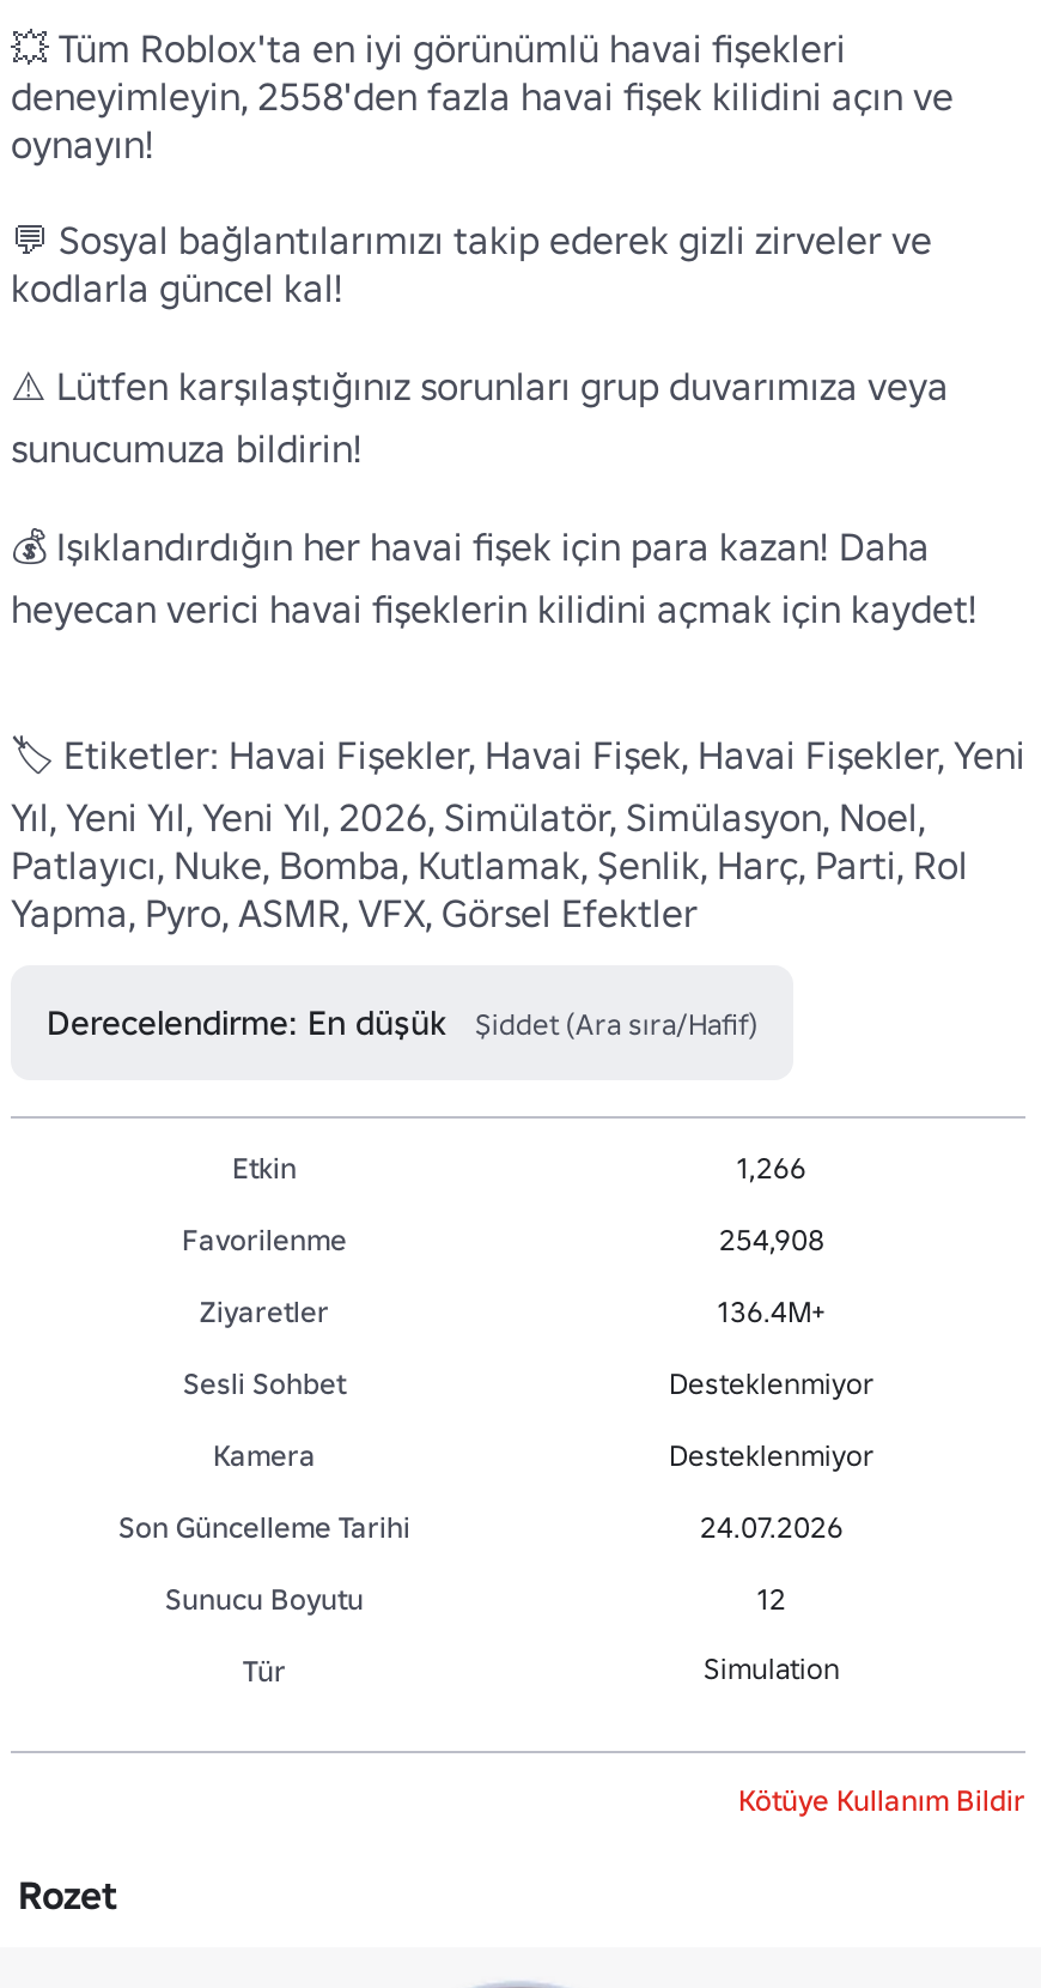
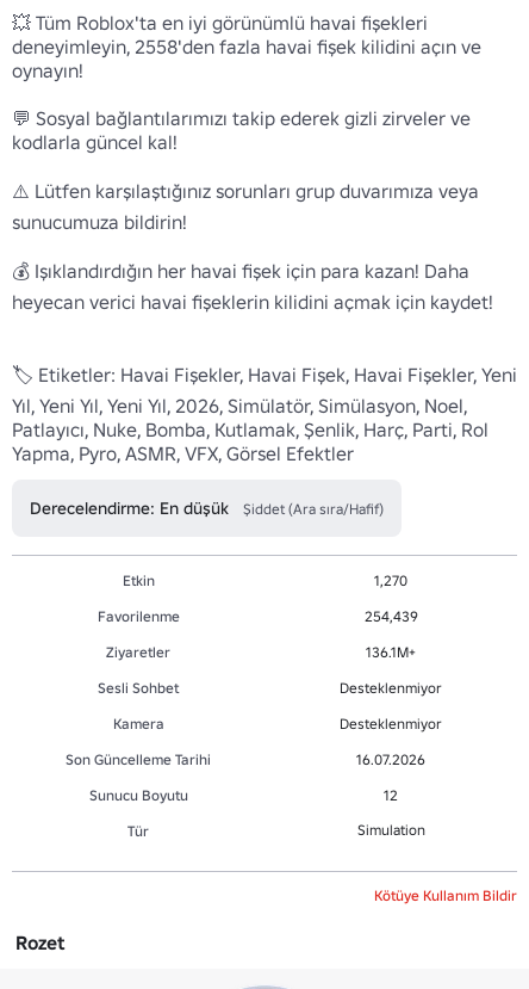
[737,1150,806,1186] 1,266 -> [374,572,407,590] 1,270
[719,1222,824,1258] 254,908 -> [364,608,418,625] 254,439
[718,1294,826,1330] 136.4M+ -> [366,643,416,661] 136.1M+
[700,1510,844,1546] 24.07.2026 -> [356,751,425,769] 16.07.2026

